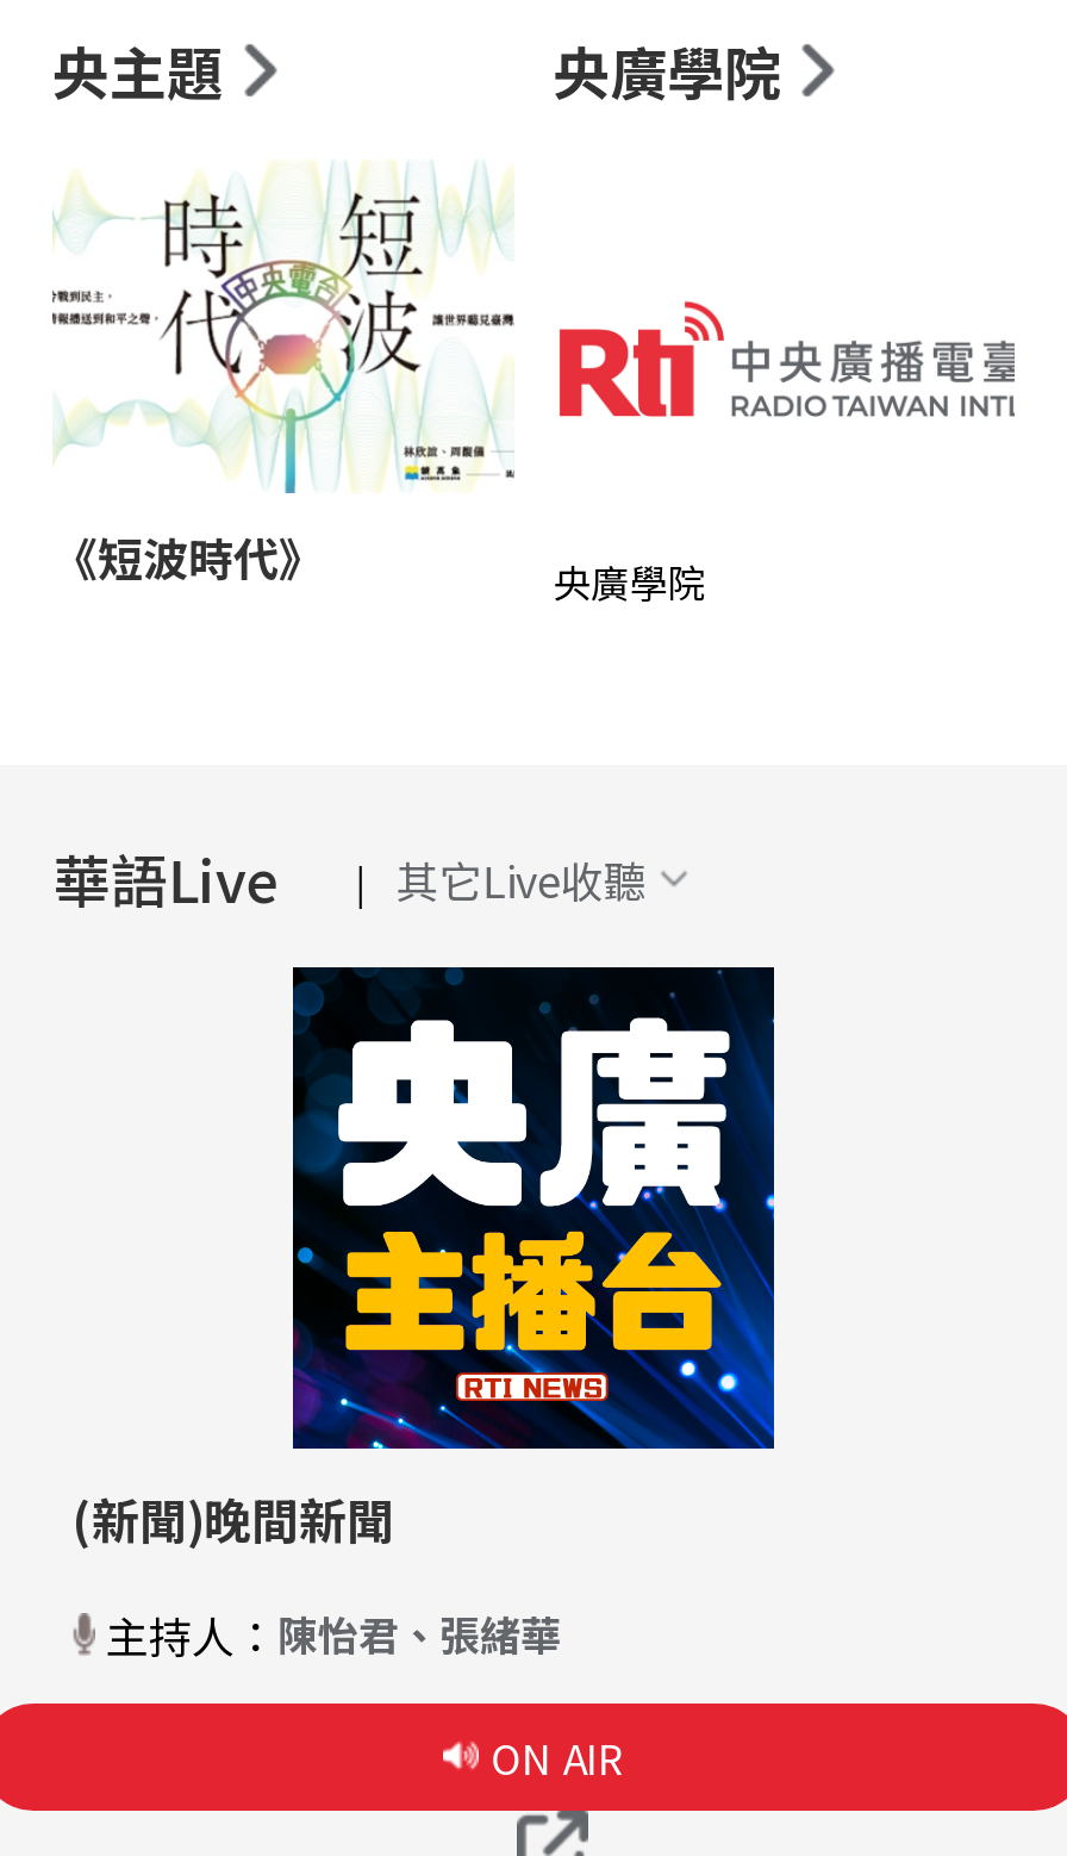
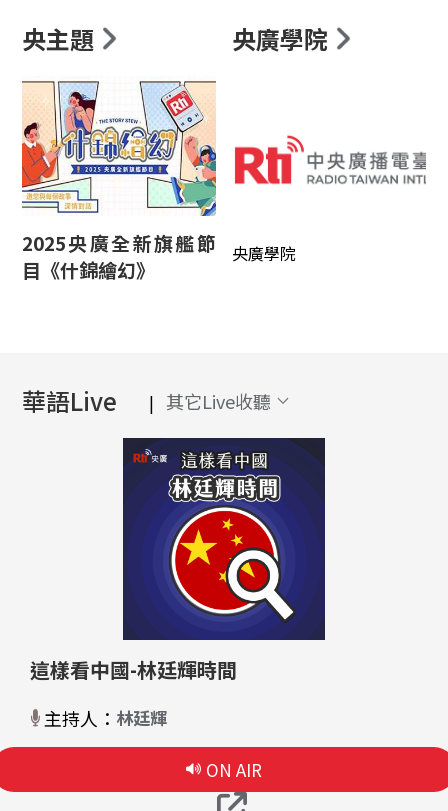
[52,172,514,588] [image] | 《短波時代》 -> [21,80,217,283] [image] | 2025央廣全新旗艦節 | 目《什錦繪幻》
[73,967,776,1552] [image] | (新聞)晚間新聞 -> [30,438,326,684] [image] | 這樣看中國-林廷輝時間
[96,1602,561,1664] 主持人：陳怡君、張緒華 -> [40,705,167,731] 主持人：林廷輝

